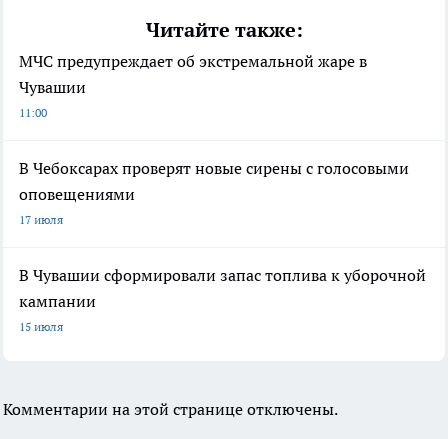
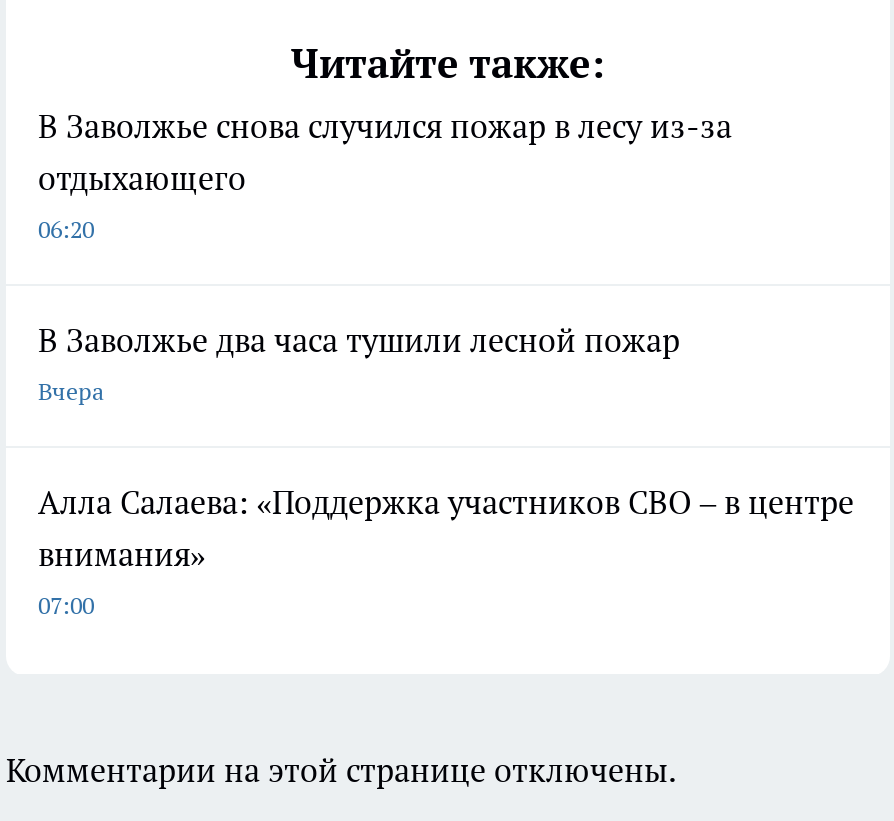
[19,51,367,120] МЧС предупреждает об экстремальной жаре в | Чувашии | 11:00 -> [38,105,732,243] В Заволжье снова случился пожар в лесу из-за | отдыхающего | 06:20
[19,158,409,227] В Чебоксарах проверят новые сирены с голосовыми | оповещениями | 17 июля -> [38,319,680,405] В Заволжье два часа тушили лесной пожар | Вчера
[19,265,426,334] В Чувашии сформировали запас топлива к уборочной | кампании | 15 июля -> [38,481,854,619] Алла Салаева: «Поддержка участников СВО – в центре | внимания» | 07:00

